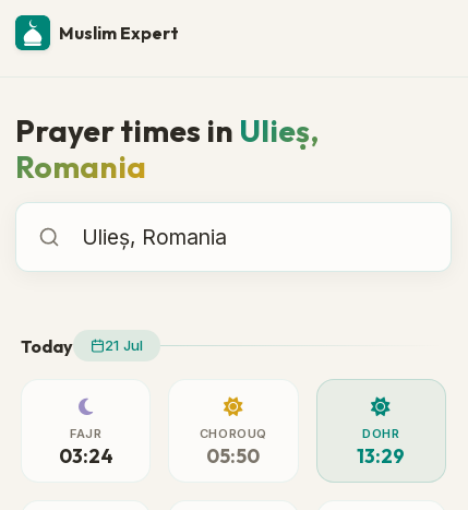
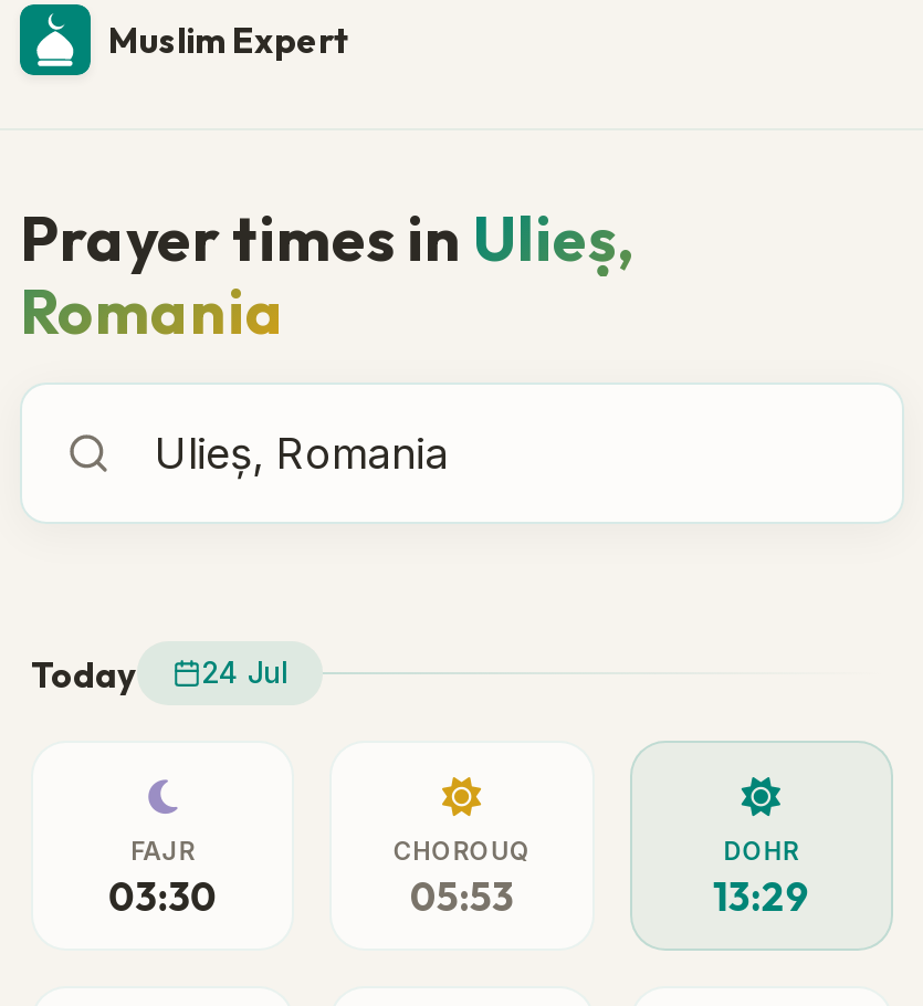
[21,335,143,357] Today 21 Jul -> [31,651,287,695] Today 24 Jul
[59,443,113,468] 03:24 -> [109,870,217,921] 03:30
[207,443,260,468] 05:50 -> [410,870,514,921] 05:53

